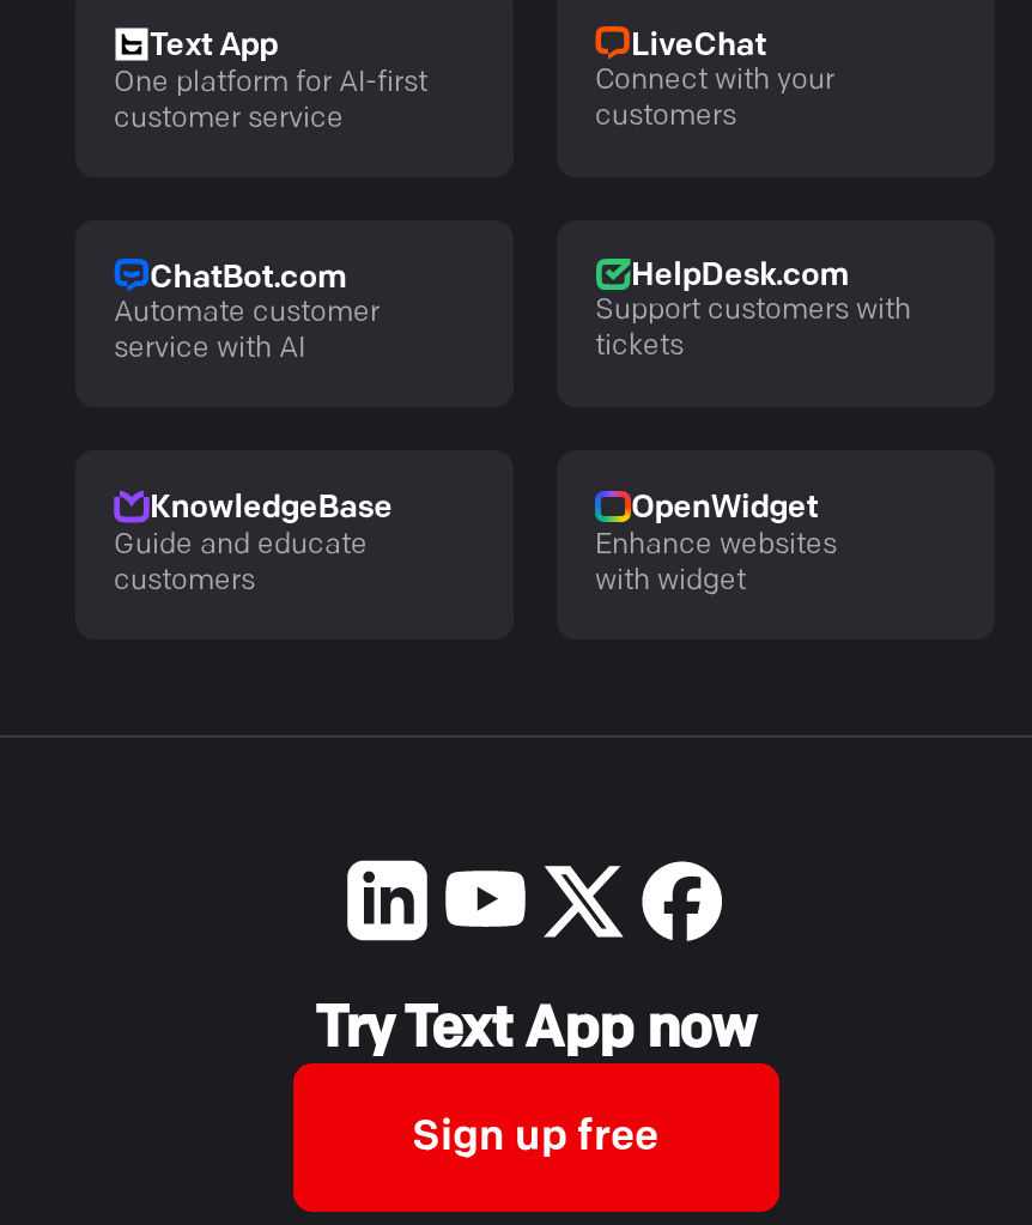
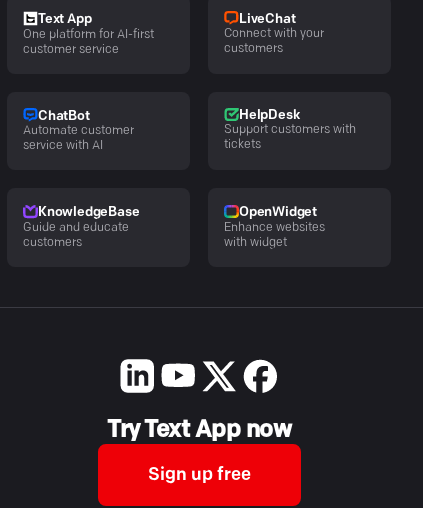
[150,262,346,294] ChatBot.com -> [38,110,90,123] ChatBot
[631,261,848,292] HelpDesk.com -> [239,109,299,122] HelpDesk

